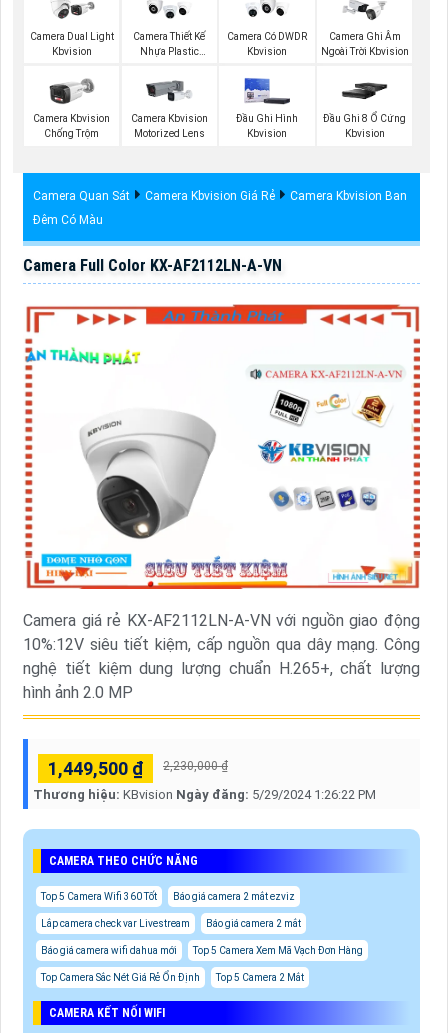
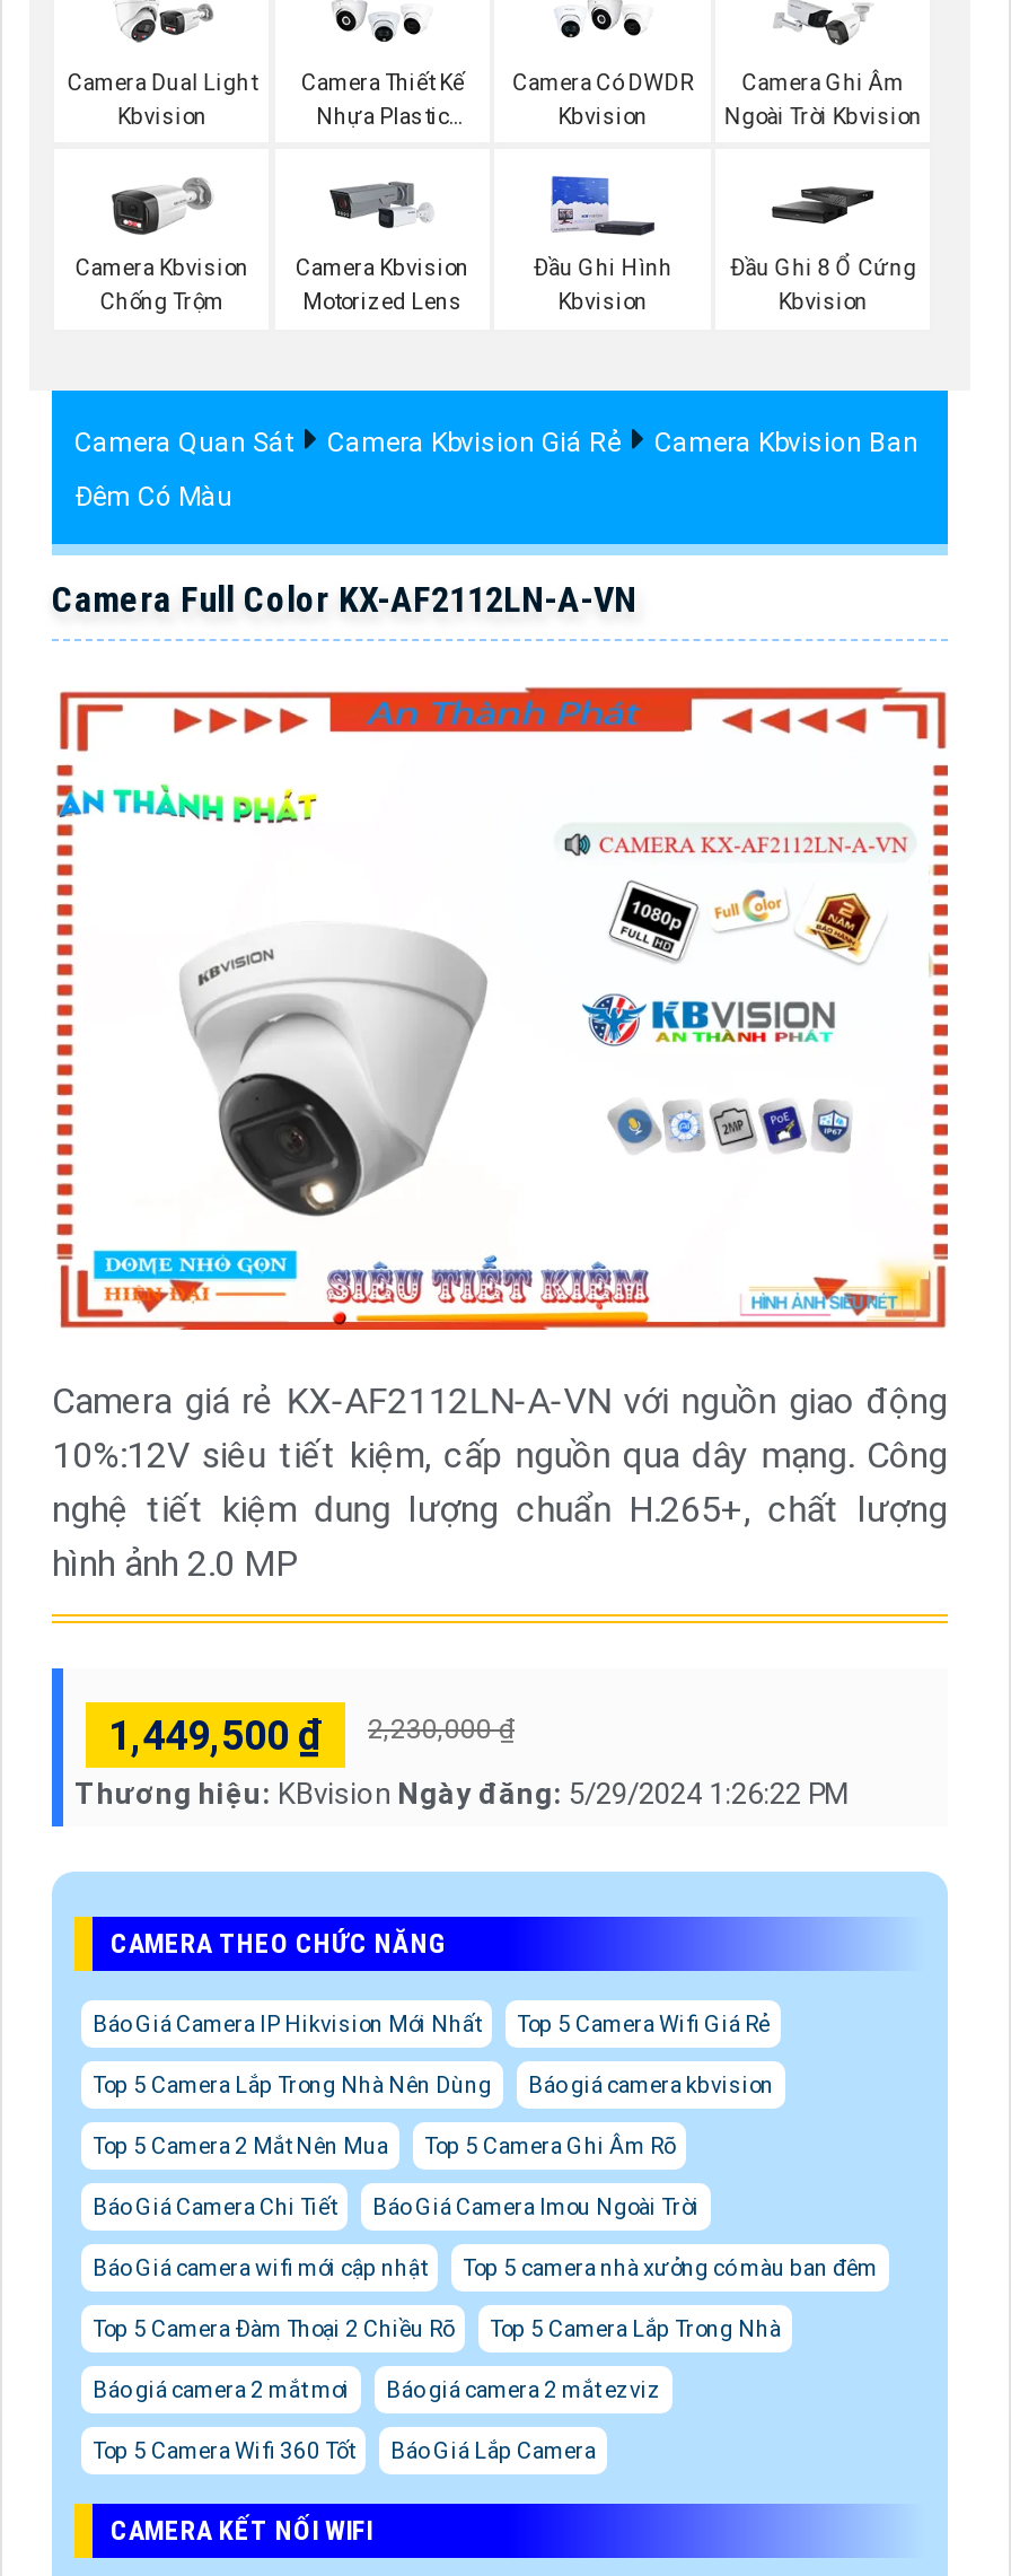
none -> [93,2012,878,2403] Báo Giá Camera IP Hikvision Mới Nhất | Top 5 Camera Wifi Giá Rẻ | Top 5 Camera Lắp Trong Nhà Nên Dùng | Báo giá camera kbvision | Top 5 Camera 2 Mắt Nên Mua | Top 5 Camera Ghi Âm Rõ | Báo Giá Camera Chi Tiết | Báo Giá Camera Imou Ngoài Trời | Báo Giá camera wifi mới cập nhật | Top 5 camera nhà xưởng có màu ban đêm | Top 5 Camera Đàm Thoại 2 Chiều Rõ | Top 5 Camera Lắp Trong Nhà | Báo giá camera 2 mắt mơi
moved [41,891,157,902] -> [93,2439,354,2464]: Top 5 Camera Wifi 360 Tốt
moved [173,891,295,902] -> [386,2378,661,2403]: Báo giá camera 2 mắt ezviz
[41,918,363,983] Lắp camera check var Livestream | Báo giá camera 2 mắt | Báo giá camera wifi dahua mới | Top 5 Camera Xem Mã Vạch Đơn Hàng | Top Camera Sắc Nét Giá Rẻ Ổn Định | Top 5 Camera 2 Mắt -> [390,2439,596,2464] Báo Giá Lắp Camera

